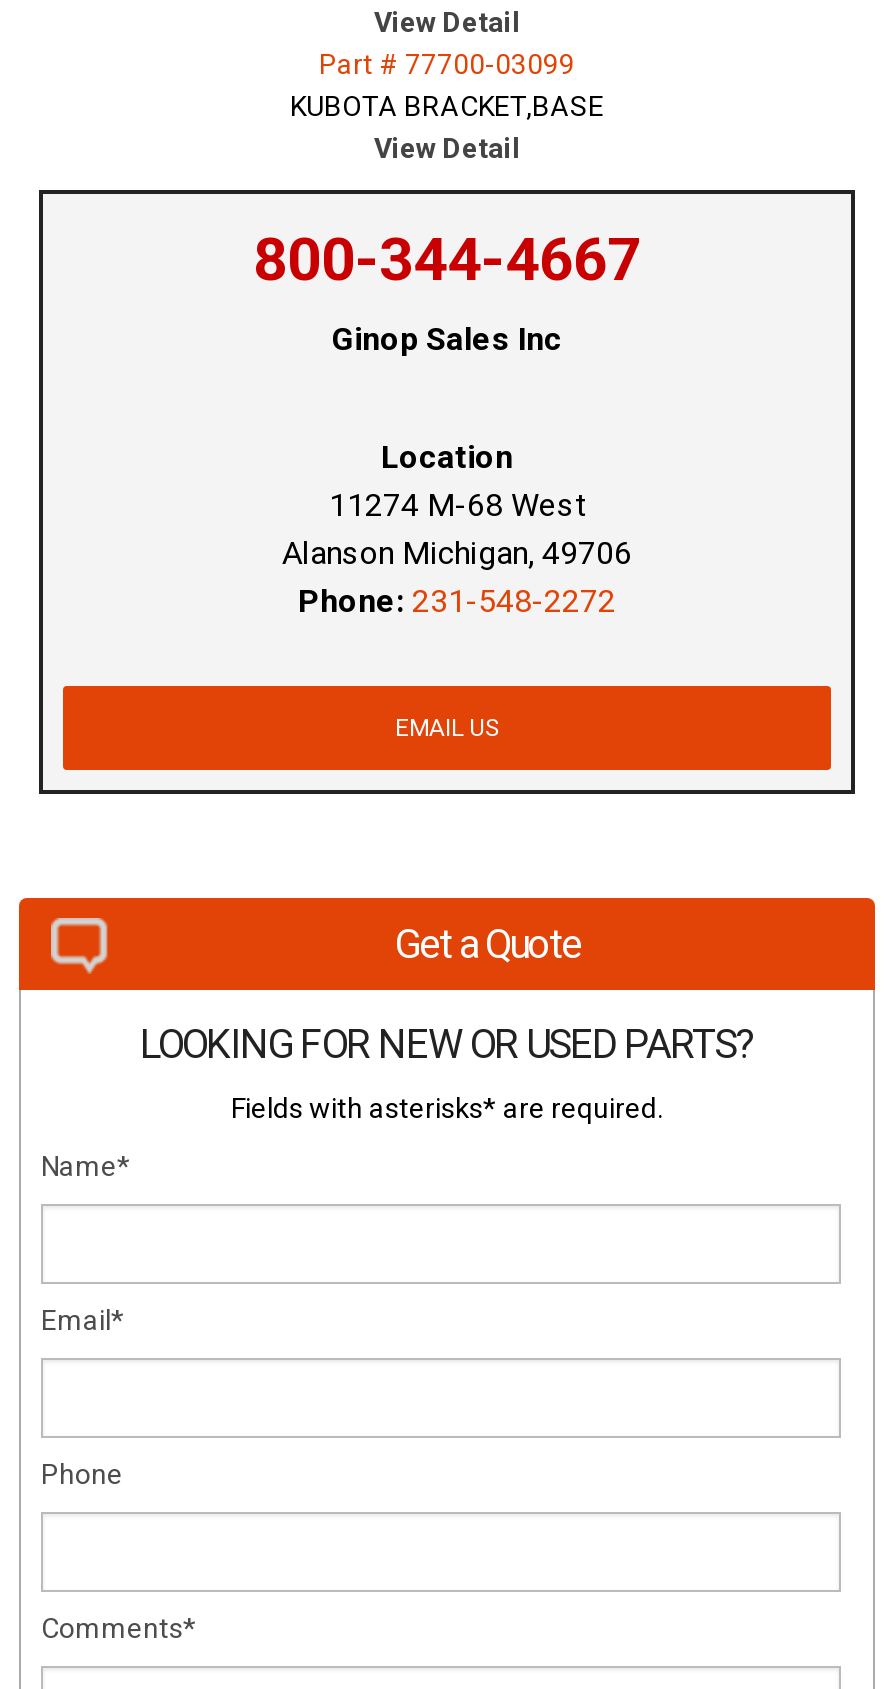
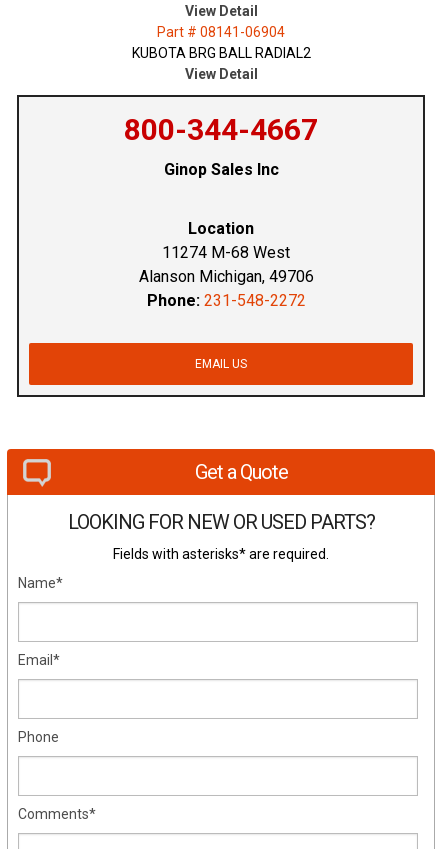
[290,49,604,123] Part # 77700-03099 | KUBOTA BRACKET,BASE -> [131,24,310,61] Part # 08141-06904 | KUBOTA BRG BALL RADIAL2

